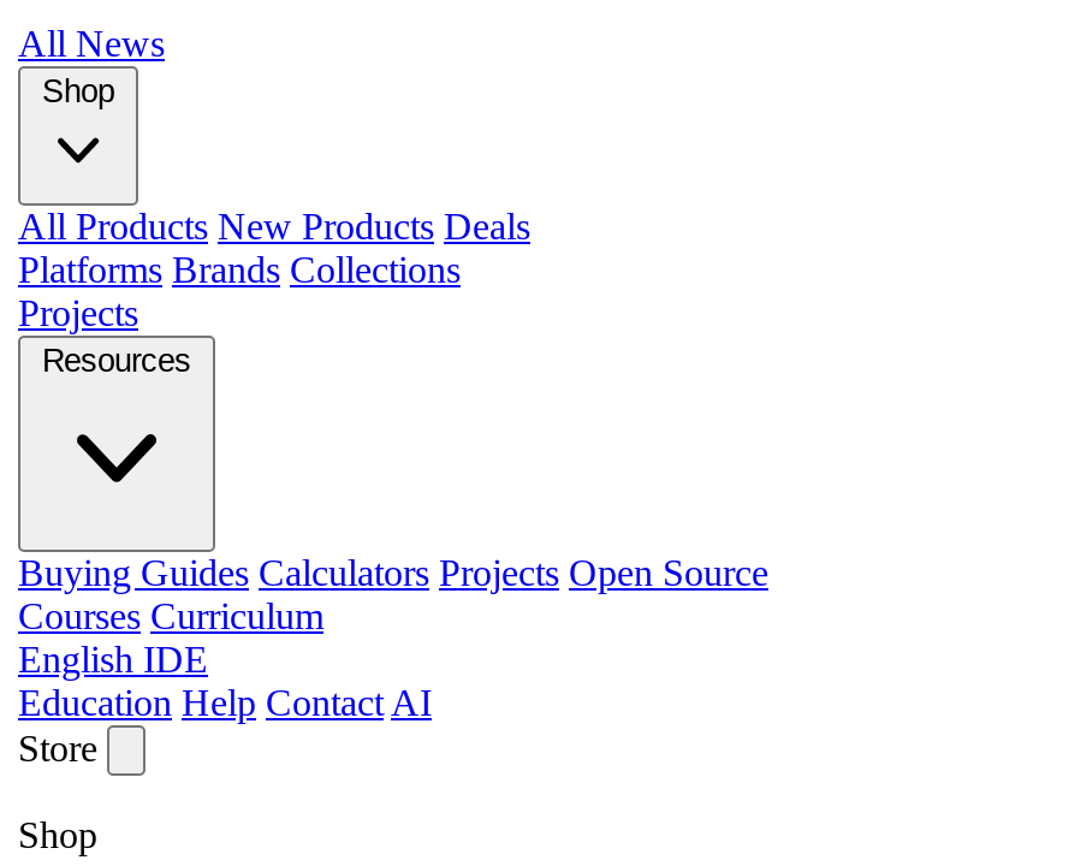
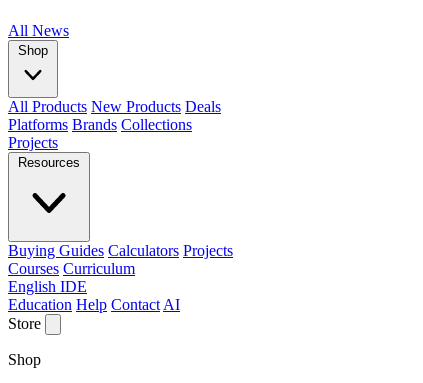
[18,552,768,593] Buying Guides Calculators Projects Open Source -> [8,242,233,259] Buying Guides Calculators Projects

